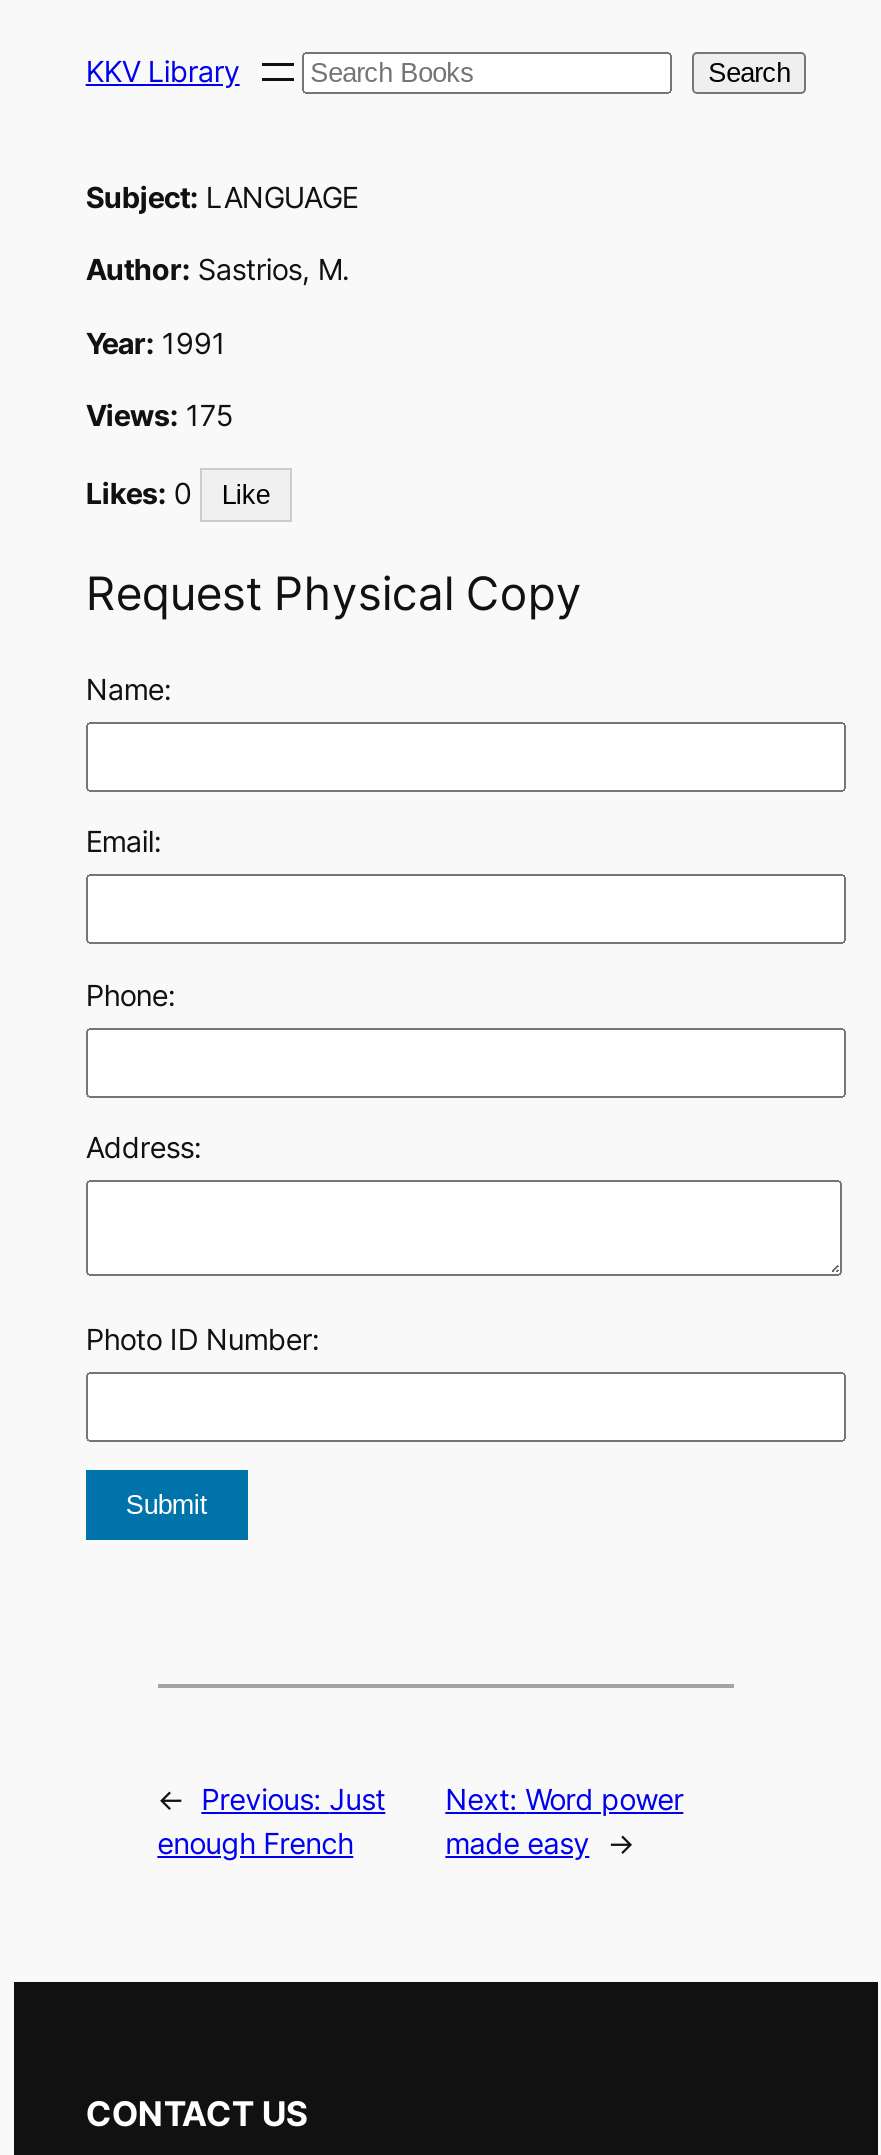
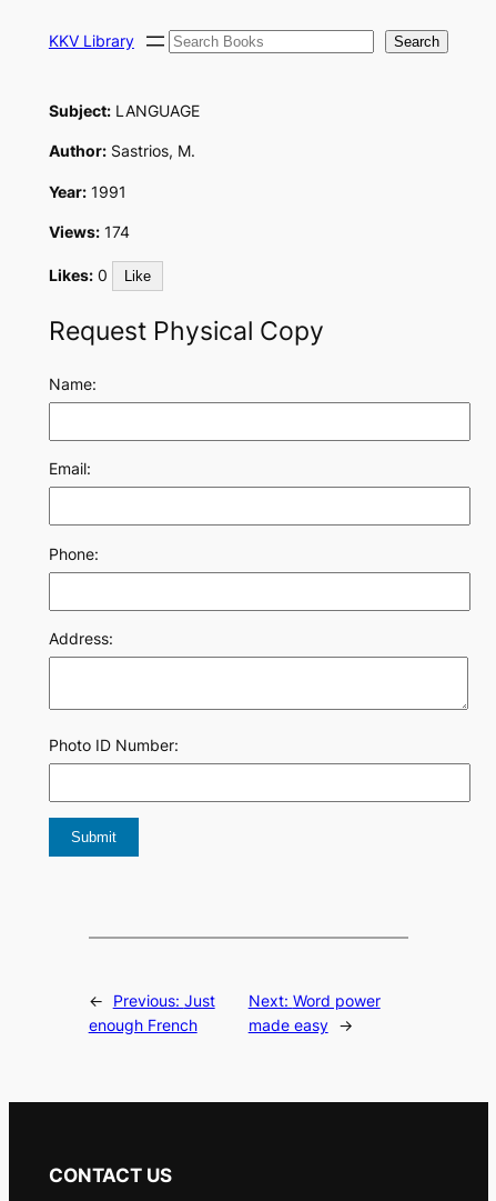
[86,398,234,432] Views: 175 -> [49,222,130,241] Views: 174

